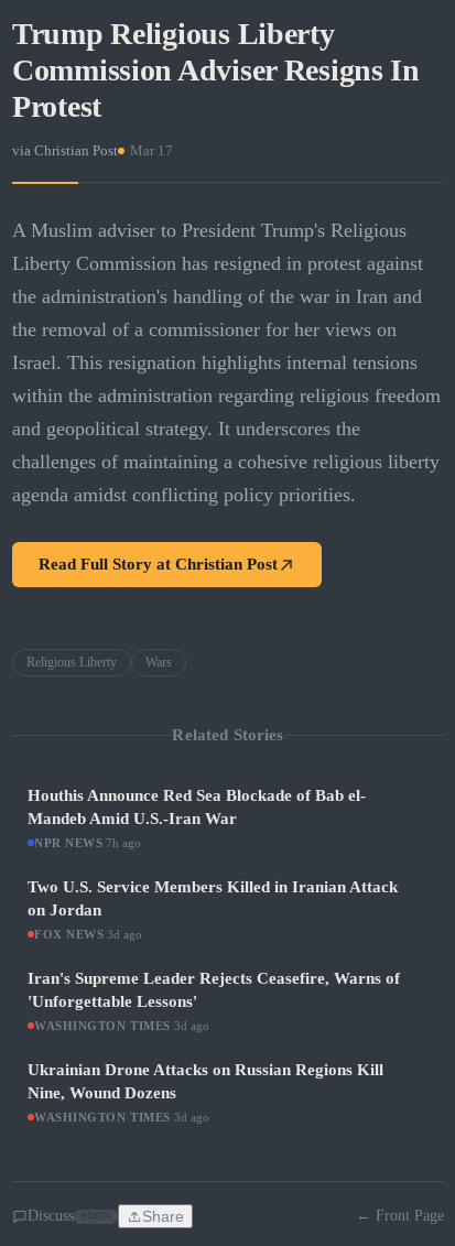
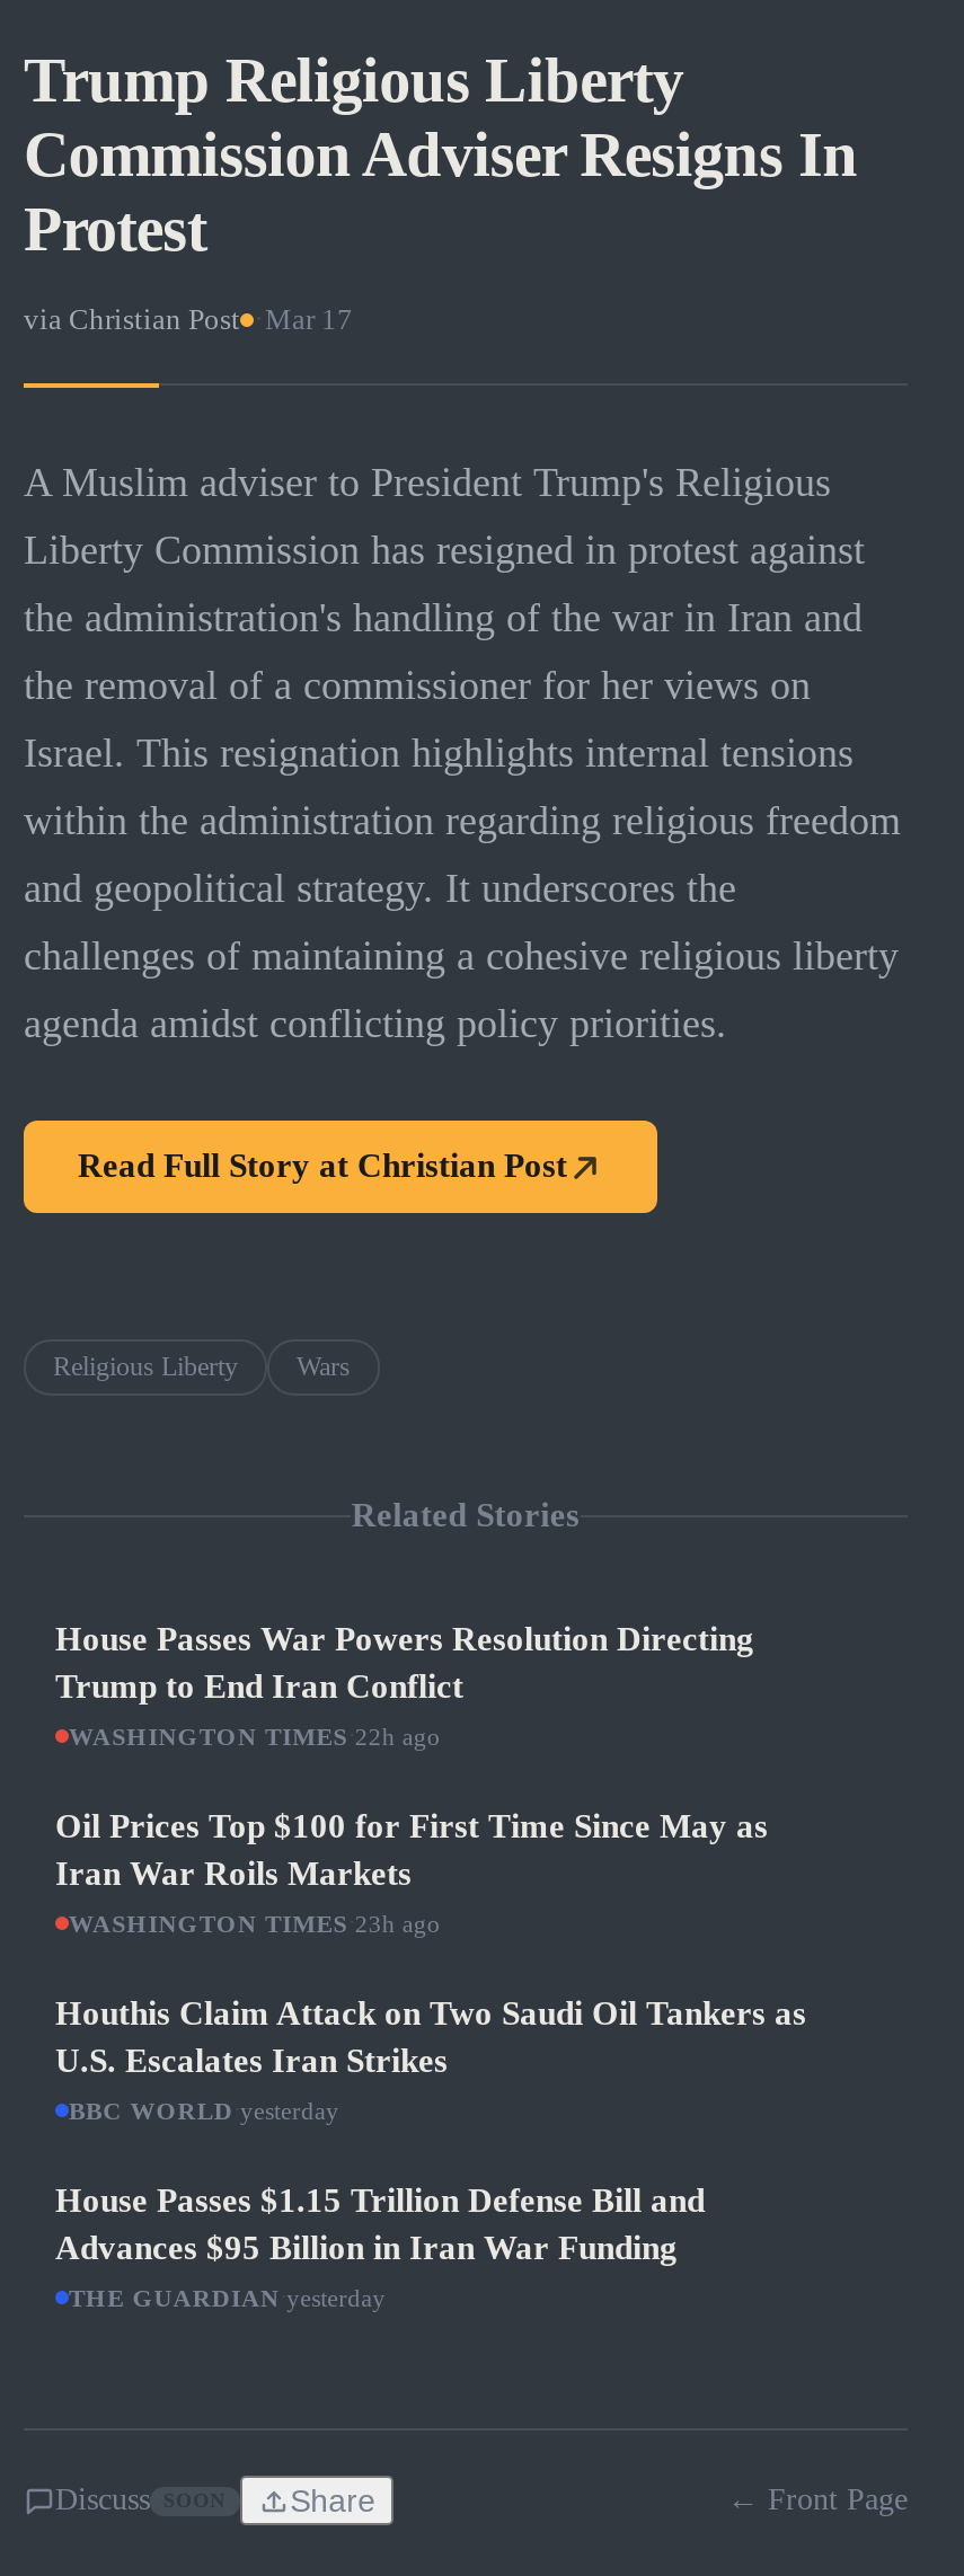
[28,787,366,828] Houthis Announce Red Sea Blockade of Bab el- | Mandeb Amid U.S.-Iran War -> [55,1622,754,1705] House Passes War Powers Resolution Directing | Trump to End Iran Conflict
[34,837,141,850] NPR NEWS · 7h ago -> [69,1723,440,1750] WASHINGTON TIMES · 22h ago
[28,878,398,919] Two U.S. Service Members Killed in Iranian Attack | on Jordan -> [55,1809,768,1892] Oil Prices Top $100 for First Time Since May as | Iran War Roils Markets
[34,928,143,941] FOX NEWS · 3d ago -> [69,1910,440,1937] WASHINGTON TIMES · 23h ago
[28,970,400,1011] Iran's Supreme Leader Rejects Ceasefire, Warns of | 'Unforgettable Lessons' -> [55,1996,806,2080] Houthis Claim Attack on Two Saudi Oil Tankers as | U.S. Escalates Iran Strikes
[34,1019,209,1033] WASHINGTON TIMES · 3d ago -> [69,2098,339,2125] BBC WORLD · yesterday
[28,1061,383,1102] Ukrainian Drone Attacks on Russian Regions Kill | Nine, Wound Dozens -> [55,2183,705,2267] House Passes $1.15 Trillion Defense Bill and | Advances $95 Billion in Iran War Funding
[34,1111,209,1124] WASHINGTON TIMES · 3d ago -> [69,2285,386,2312] THE GUARDIAN · yesterday

